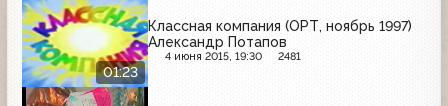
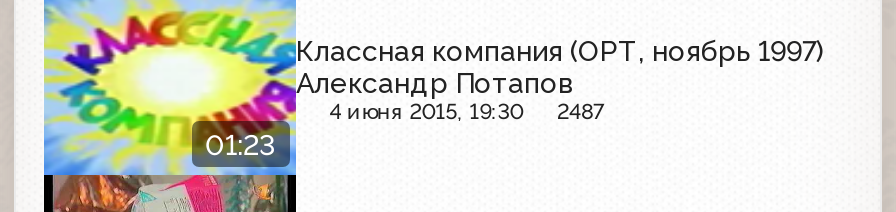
[165,50,301,63] 4 июня 2015, 19:30 2481 -> [329,99,605,125] 4 июня 2015, 19:30 2487

